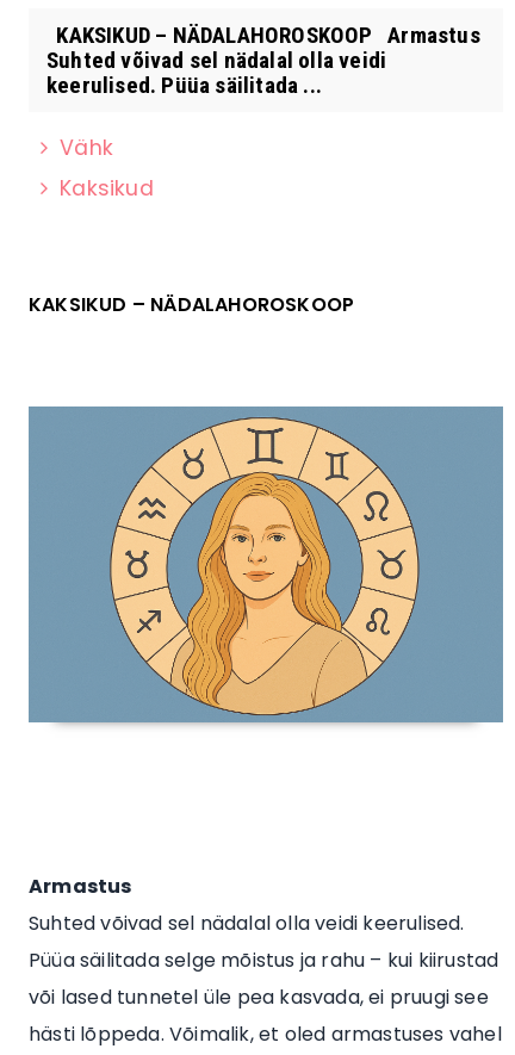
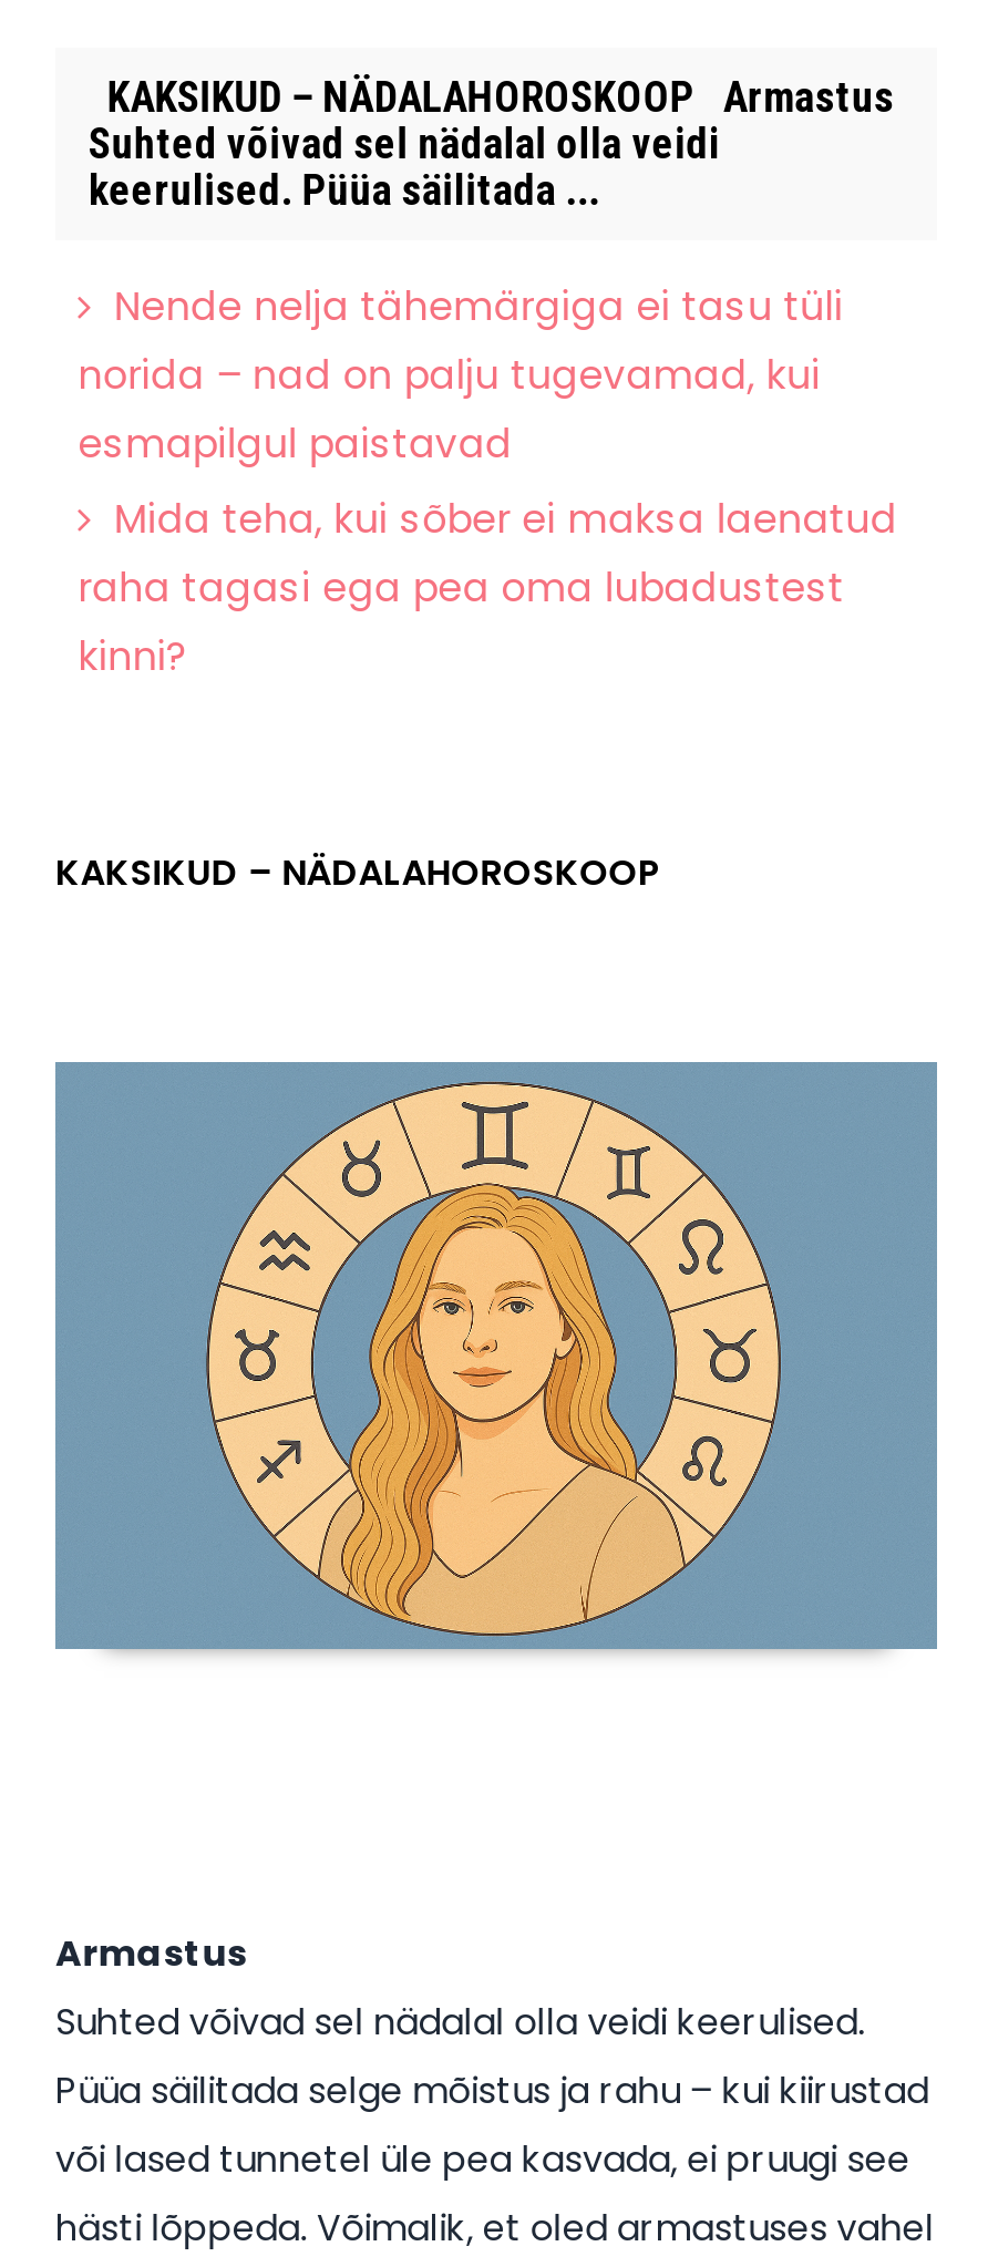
[60,133,154,202] Vähk | Kaksikud -> [78,280,897,683] Nende nelja tähemärgiga ei tasu tüli | norida – nad on palju tugevamad, kui | esmapilgul paistavad | Mida teha, kui sõber ei maksa laenatud | raha tagasi ega pea oma lubadustest | kinni?

